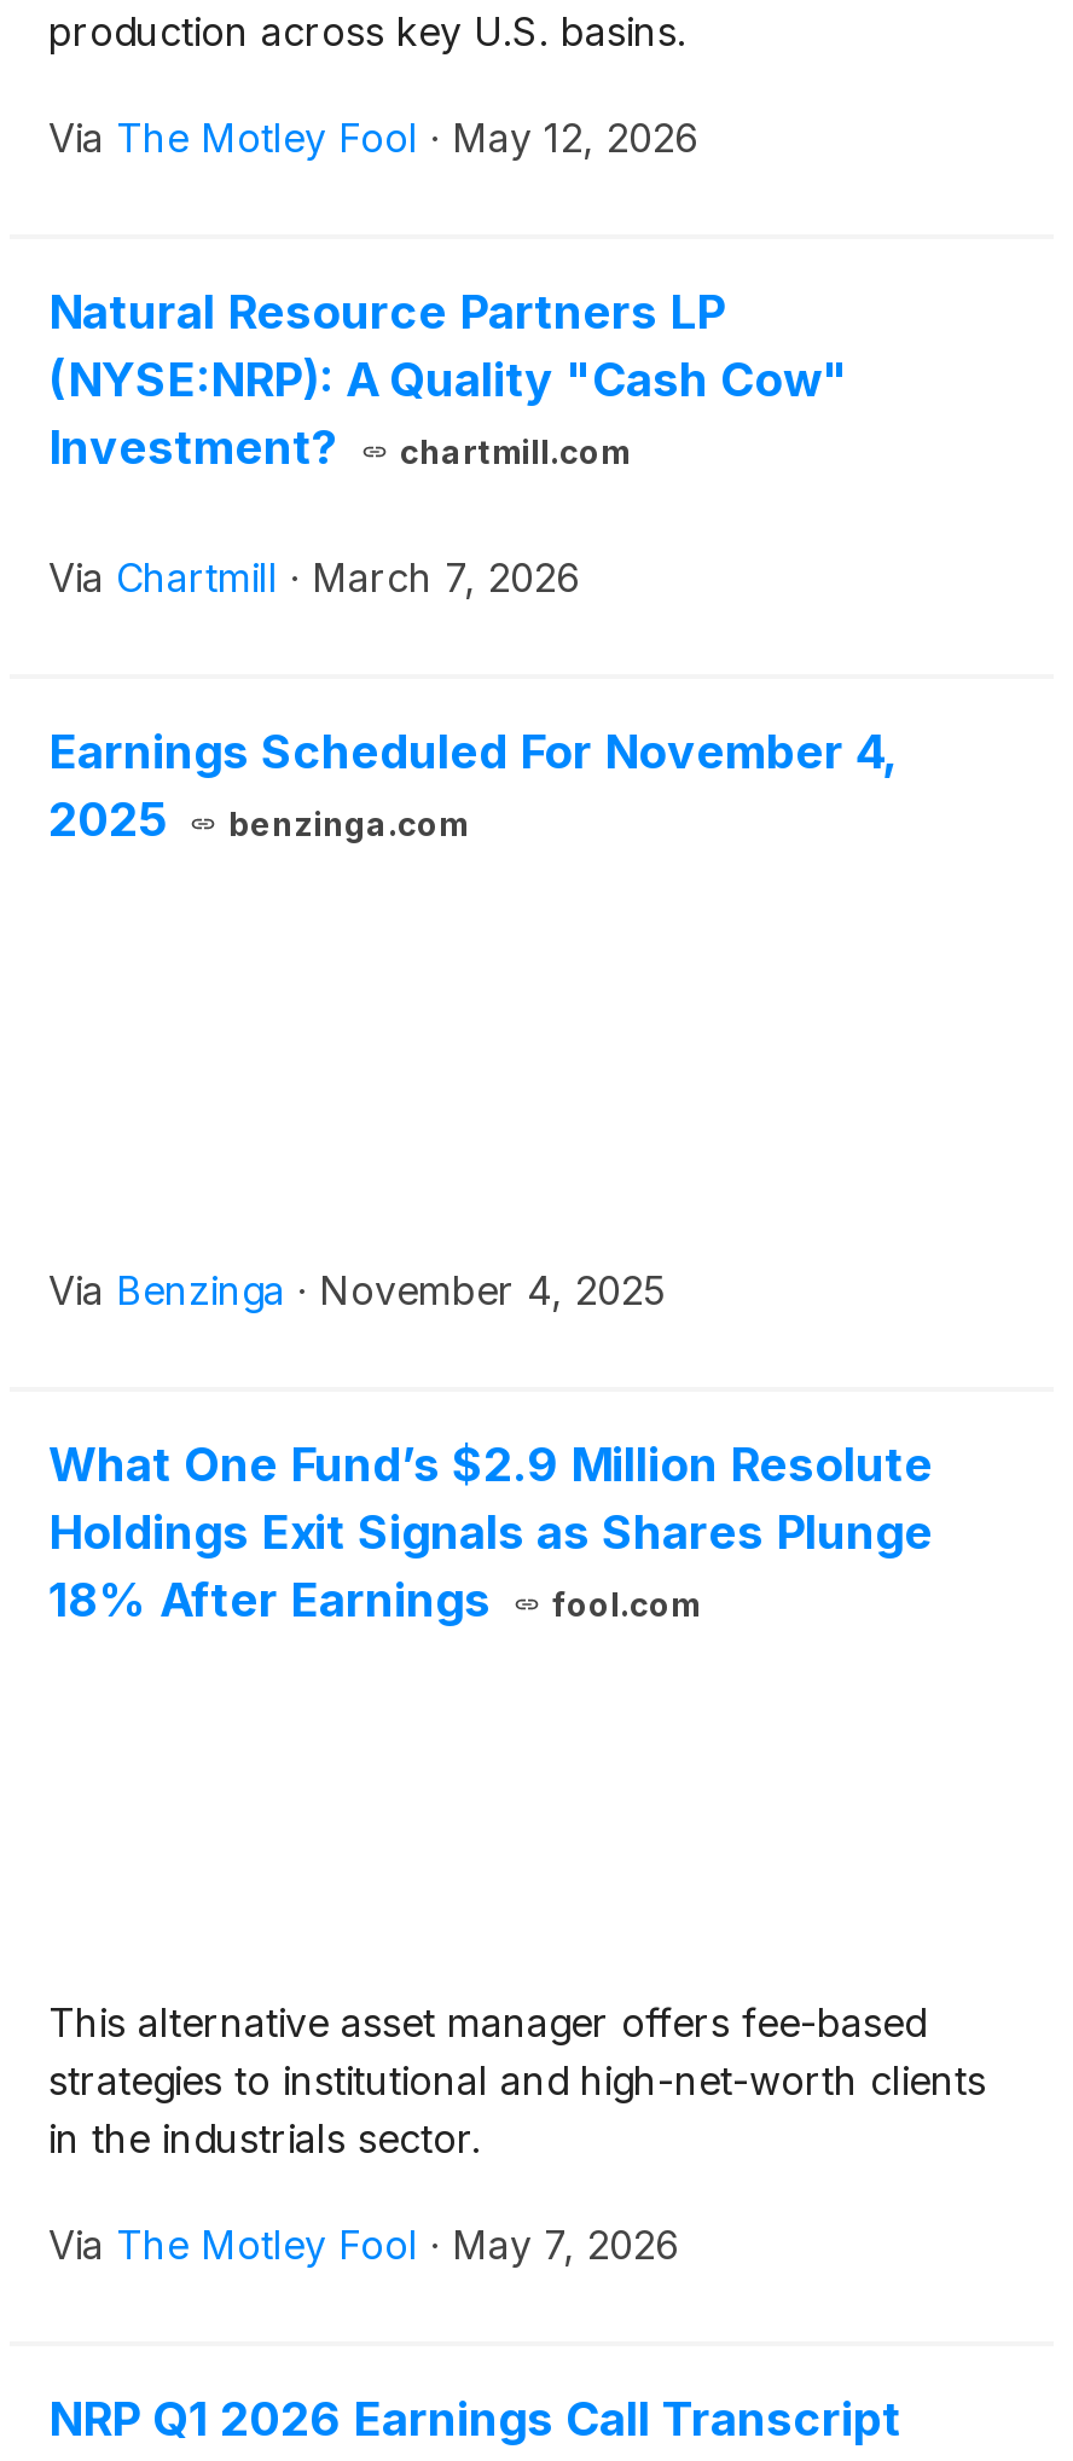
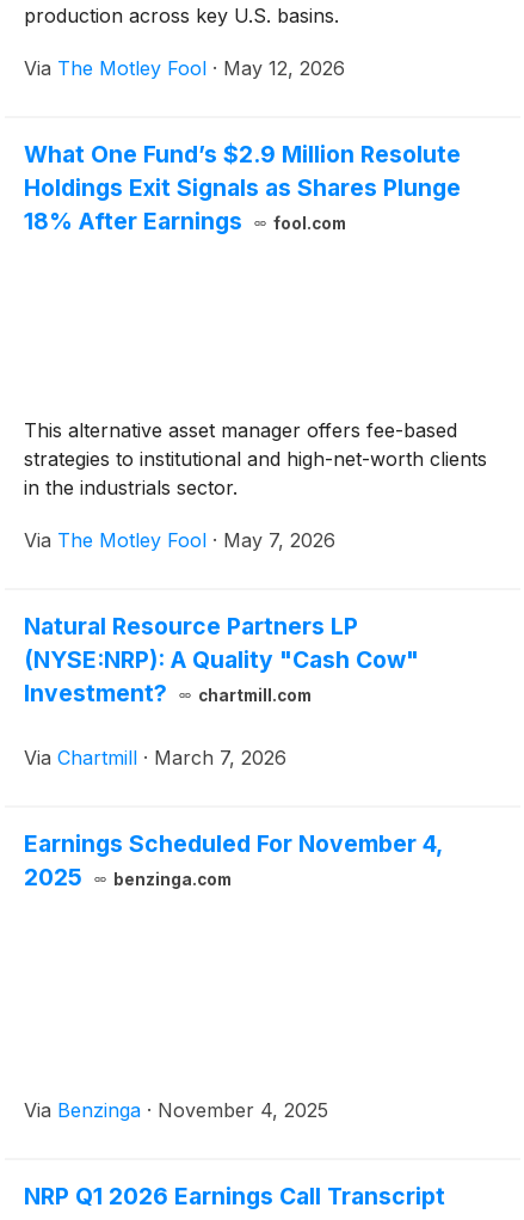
moved [48,284,894,1315] -> [24,612,442,1122]: Natural Resource Partners LP | (NYSE:NRP): A Quality "Cash Cow" | Investment? | ... | benzinga.com | Via Benzinga · November 4, 2025
moved [48,1436,933,1630] -> [24,140,461,236]: What One Fund’s $2.9 Million Resolute | Holdings Exit Signals as Shares Plunge | 18% After Earnings | fool.com
moved [48,1999,986,2270] -> [24,419,487,553]: This alternative asset manager offers fee-based | strategies to institutional and high-net-worth clients | in the industrials sector. | Via The Motley Fool · May 7, 2026

